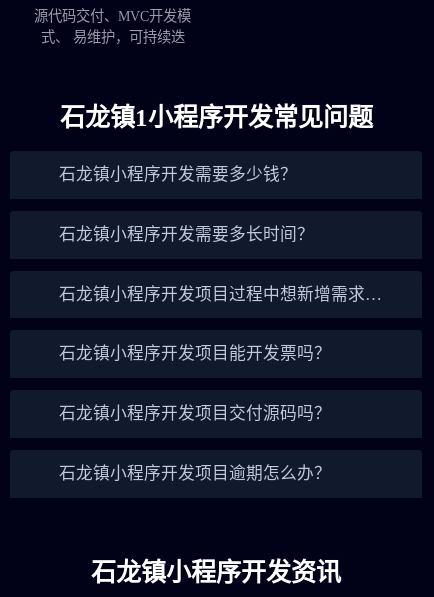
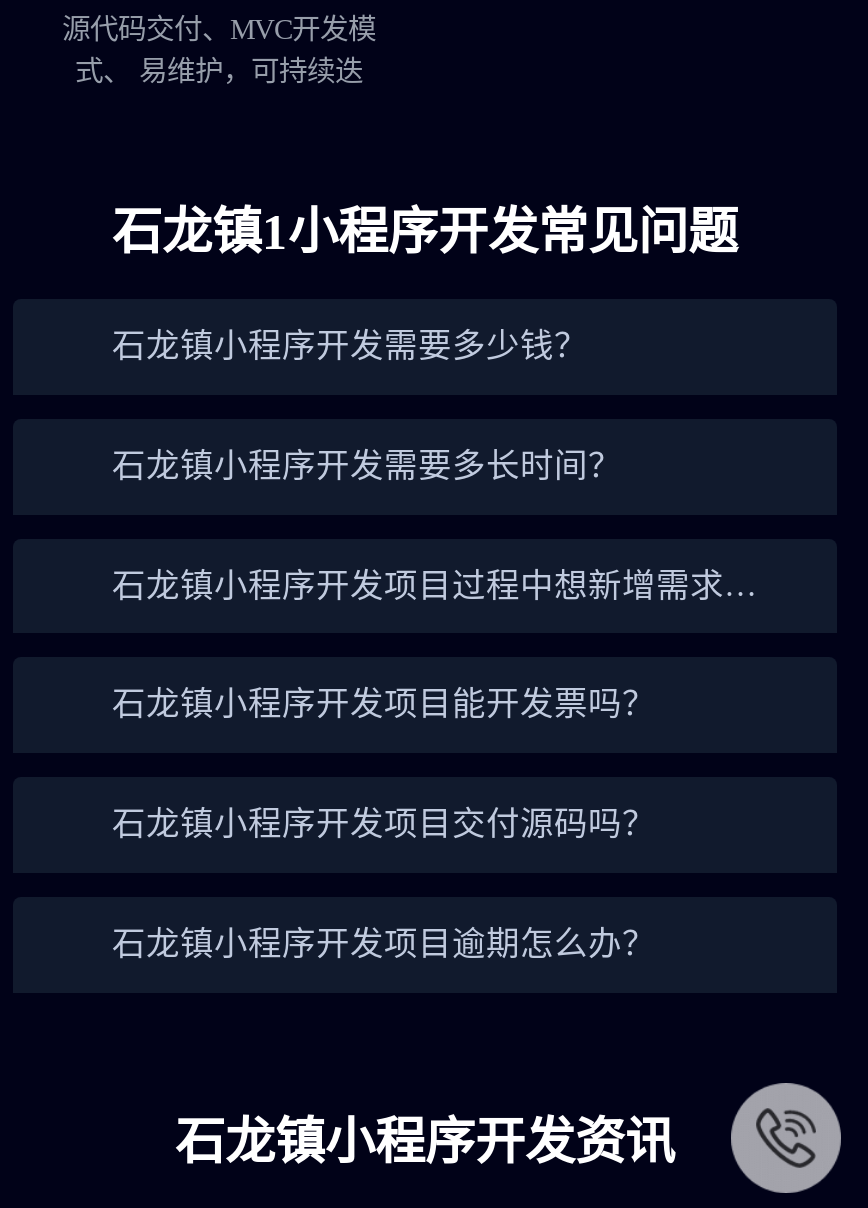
none -> [729,1081,843,1195] [image]

